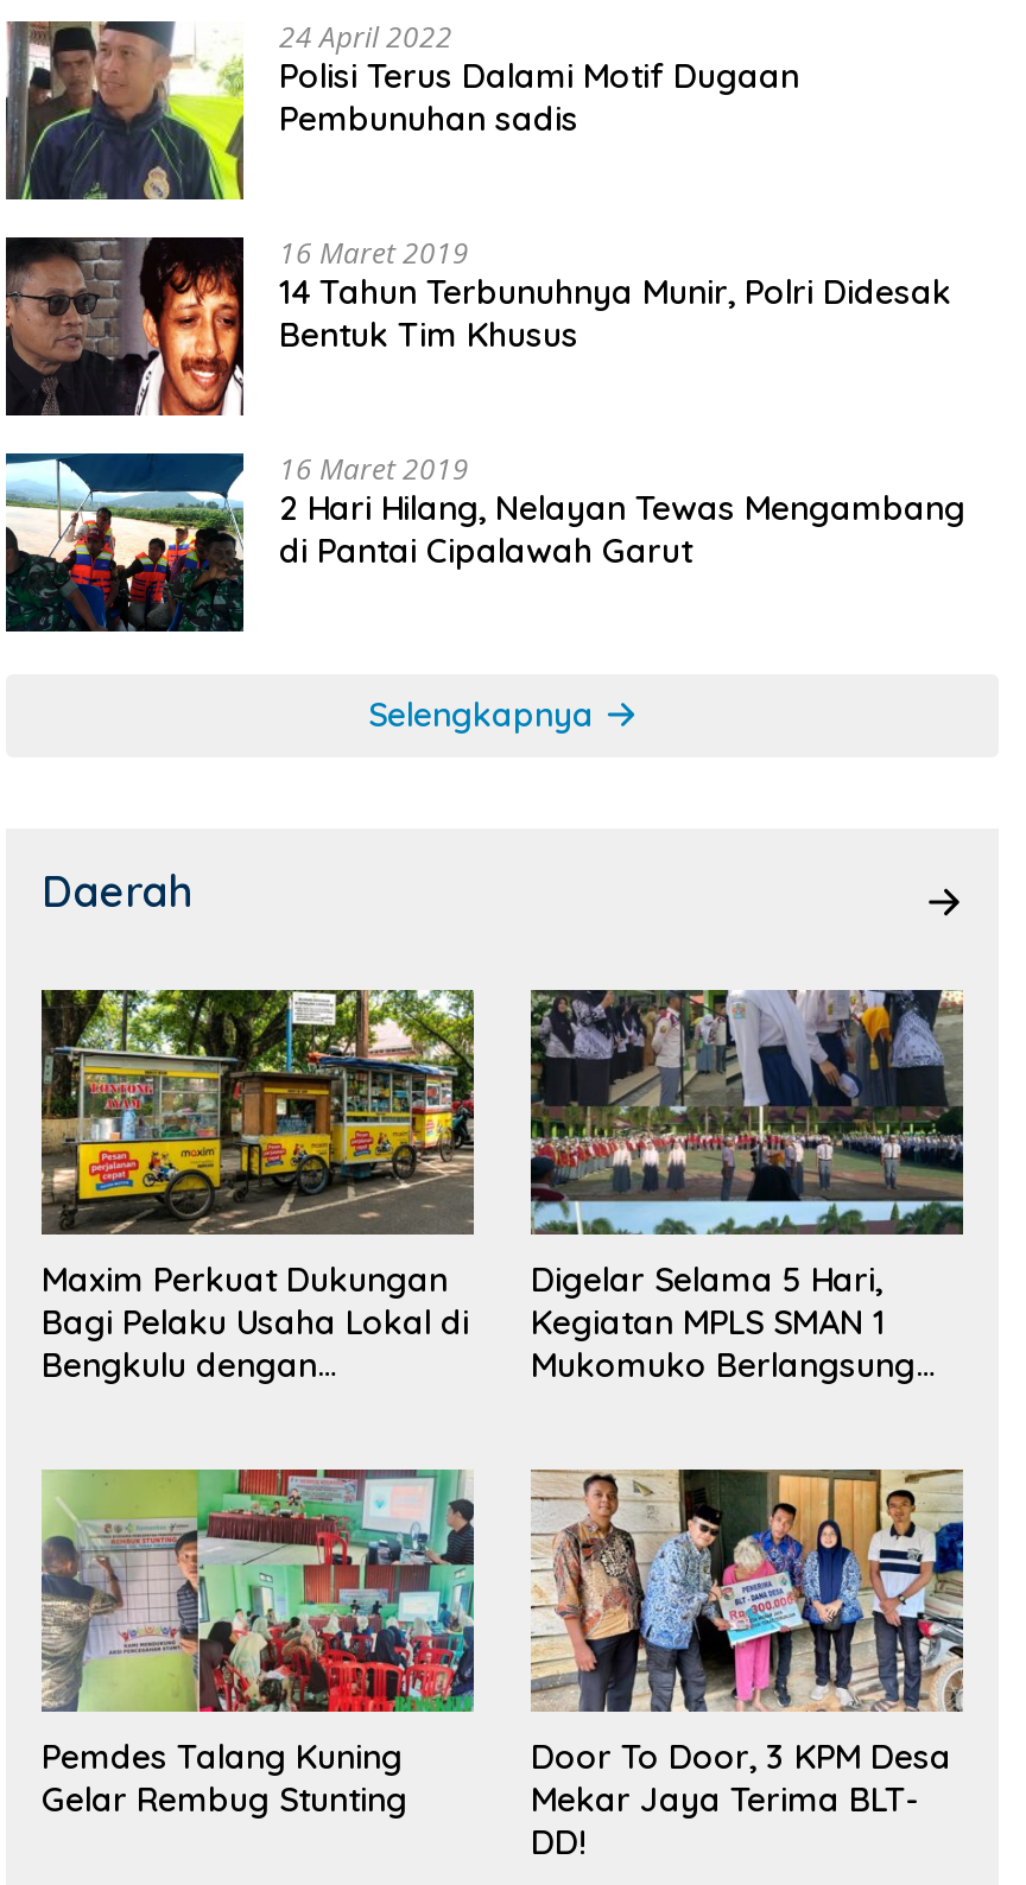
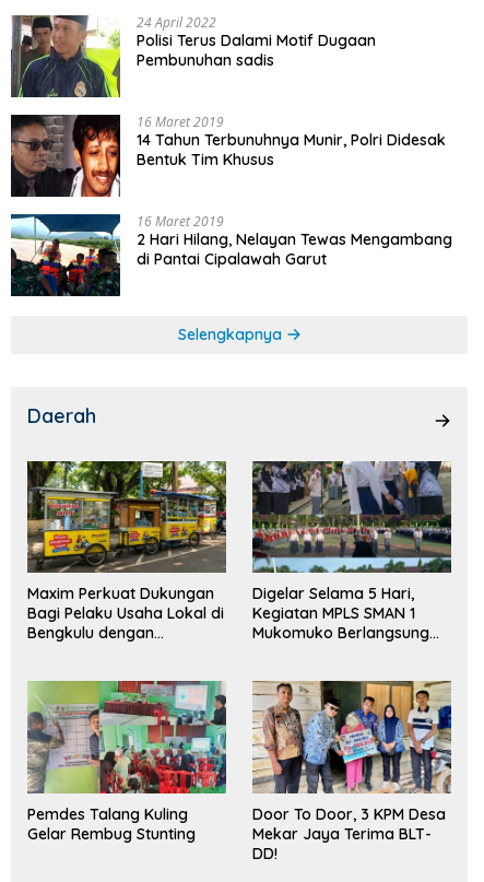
[42,1736,403,1778] Pemdes Talang Kuning -> [27,804,188,824] Pemdes Talang Kuling

